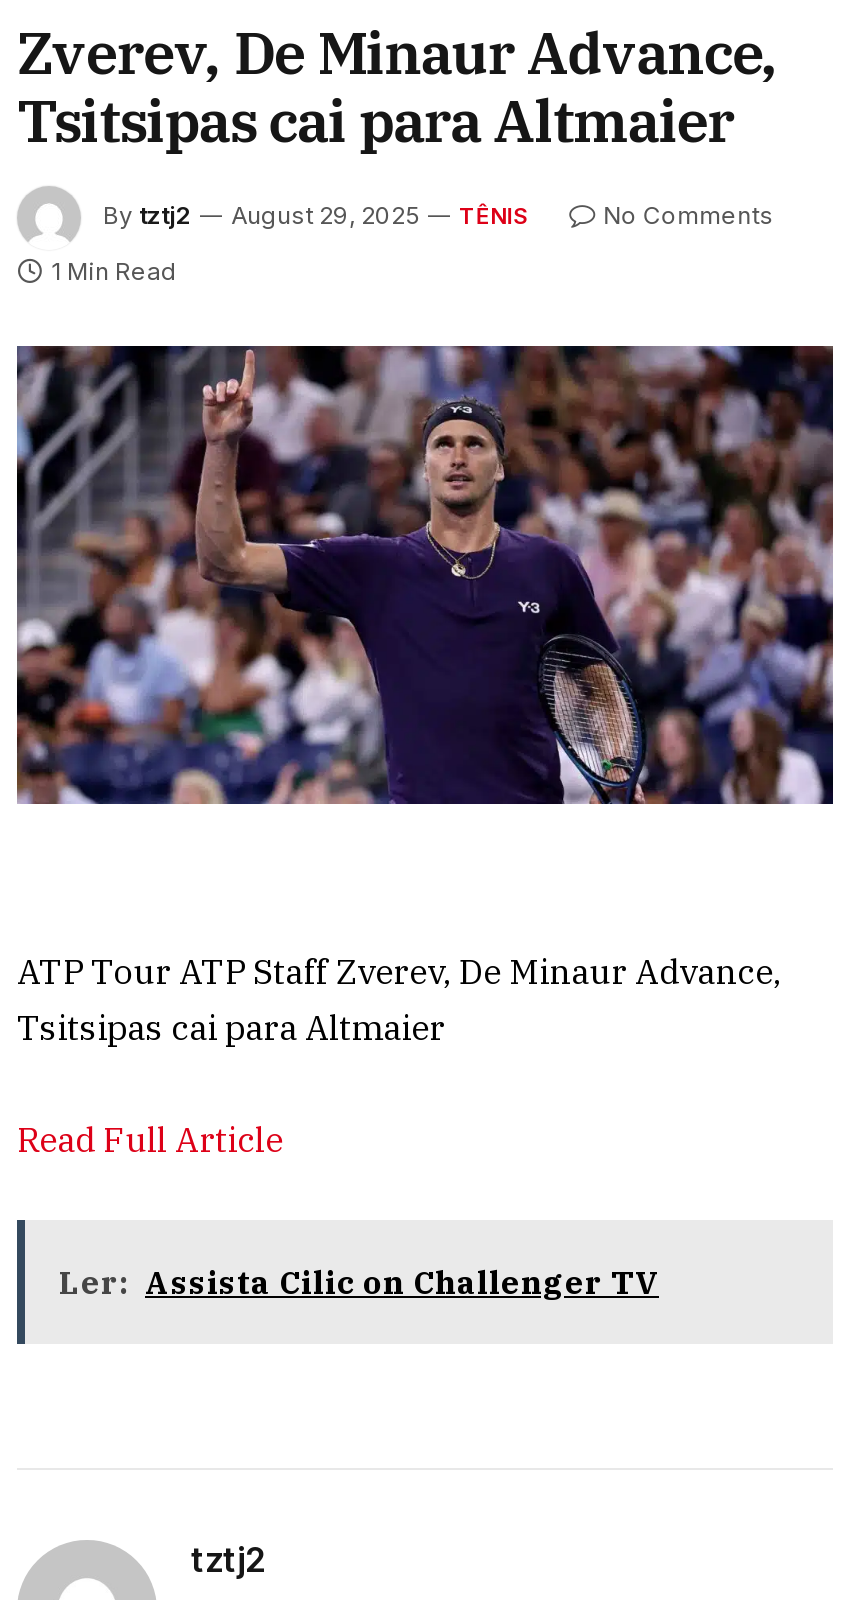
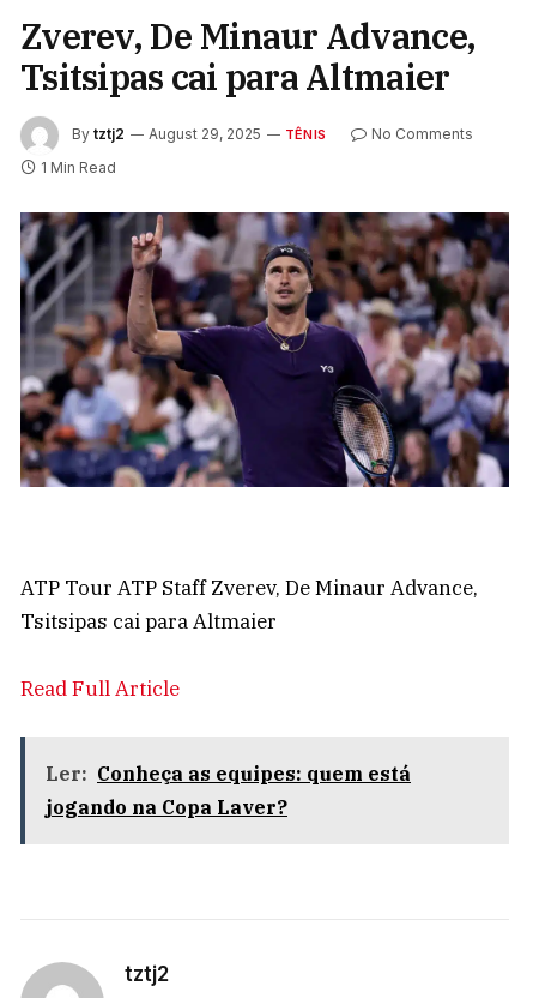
[59,1262,659,1302] Ler: Assista Cilic on Challenger TV -> [46,761,411,819] Ler: Conheça as equipes: quem está | jogando na Copa Laver?

